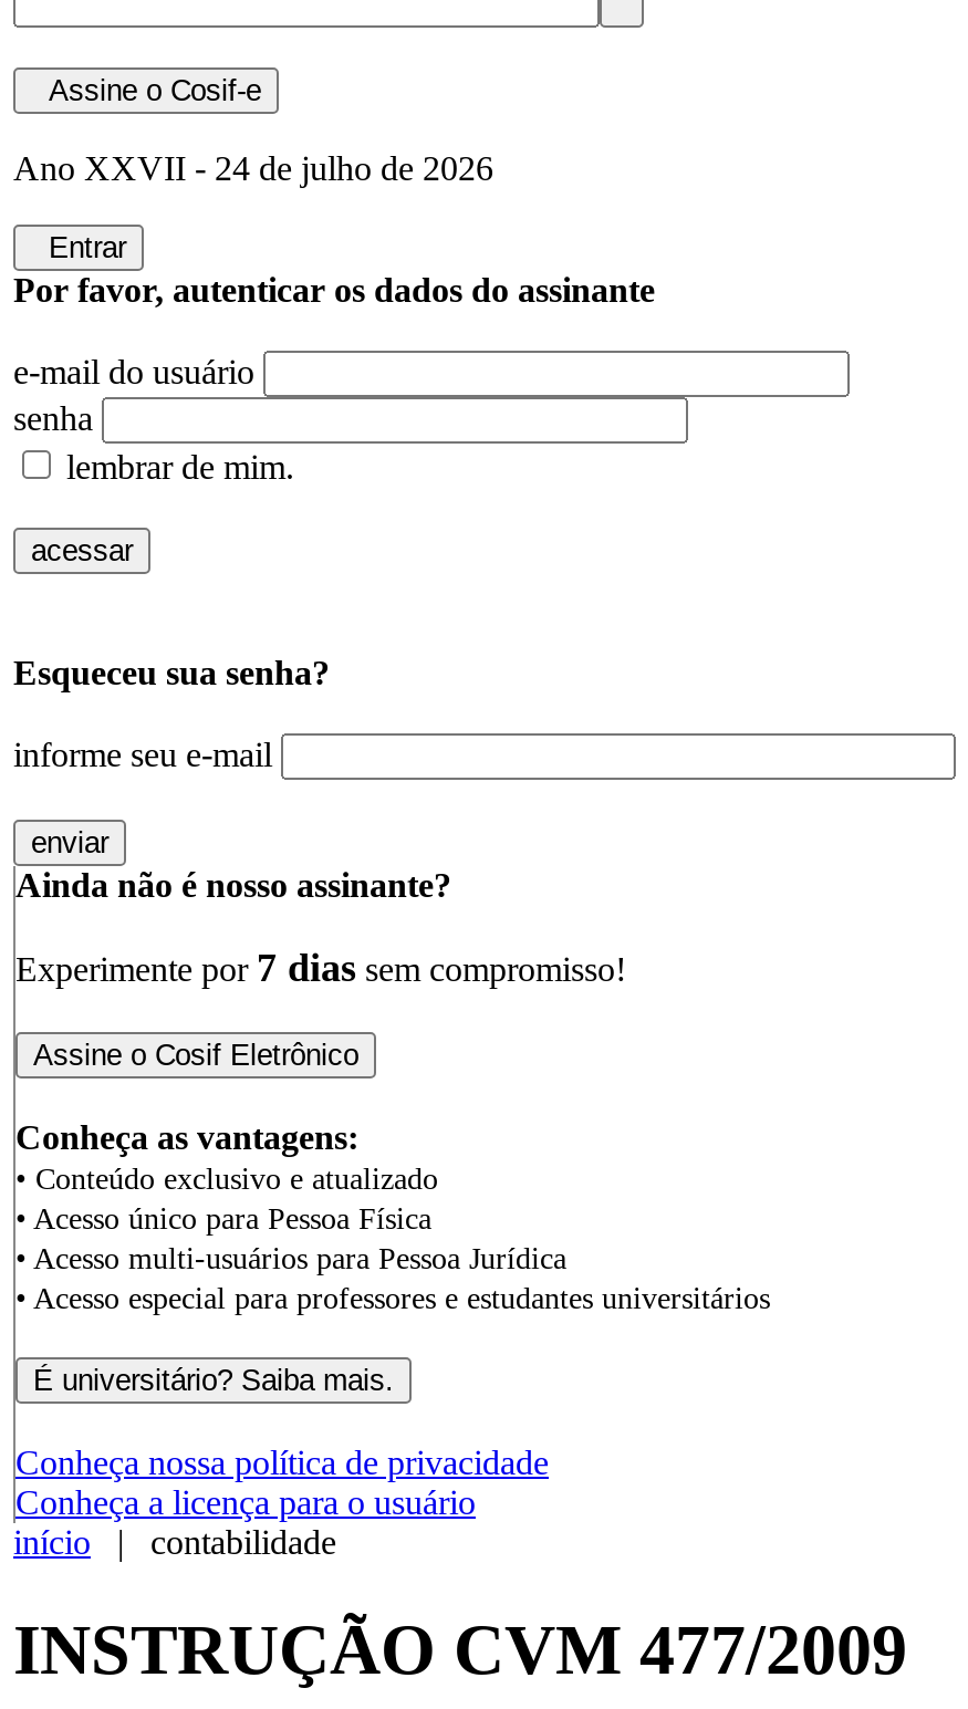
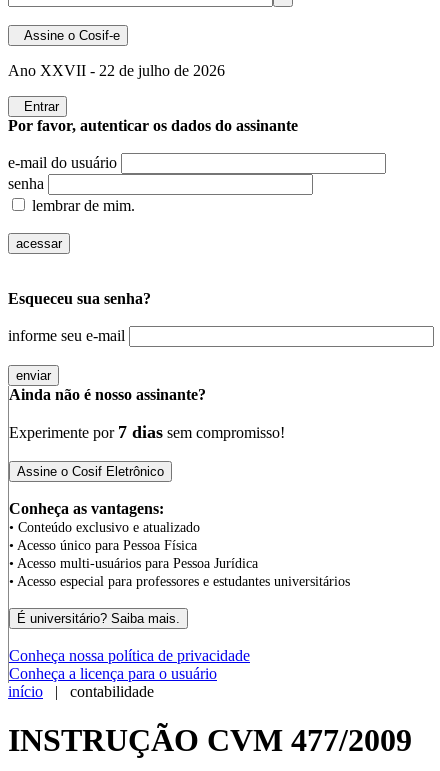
[13,149,493,187] Ano XXVII - 24 de julho de 2026 -> [8,62,225,79] Ano XXVII - 22 de julho de 2026

